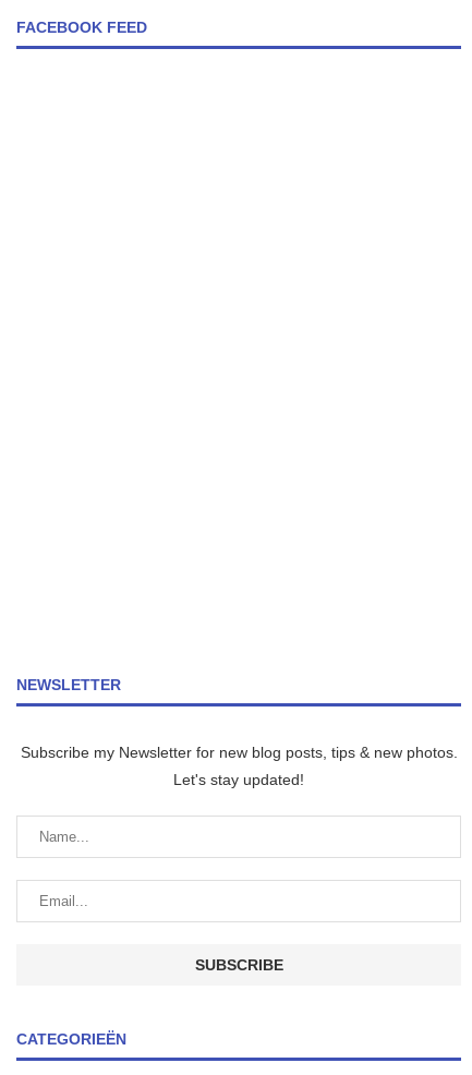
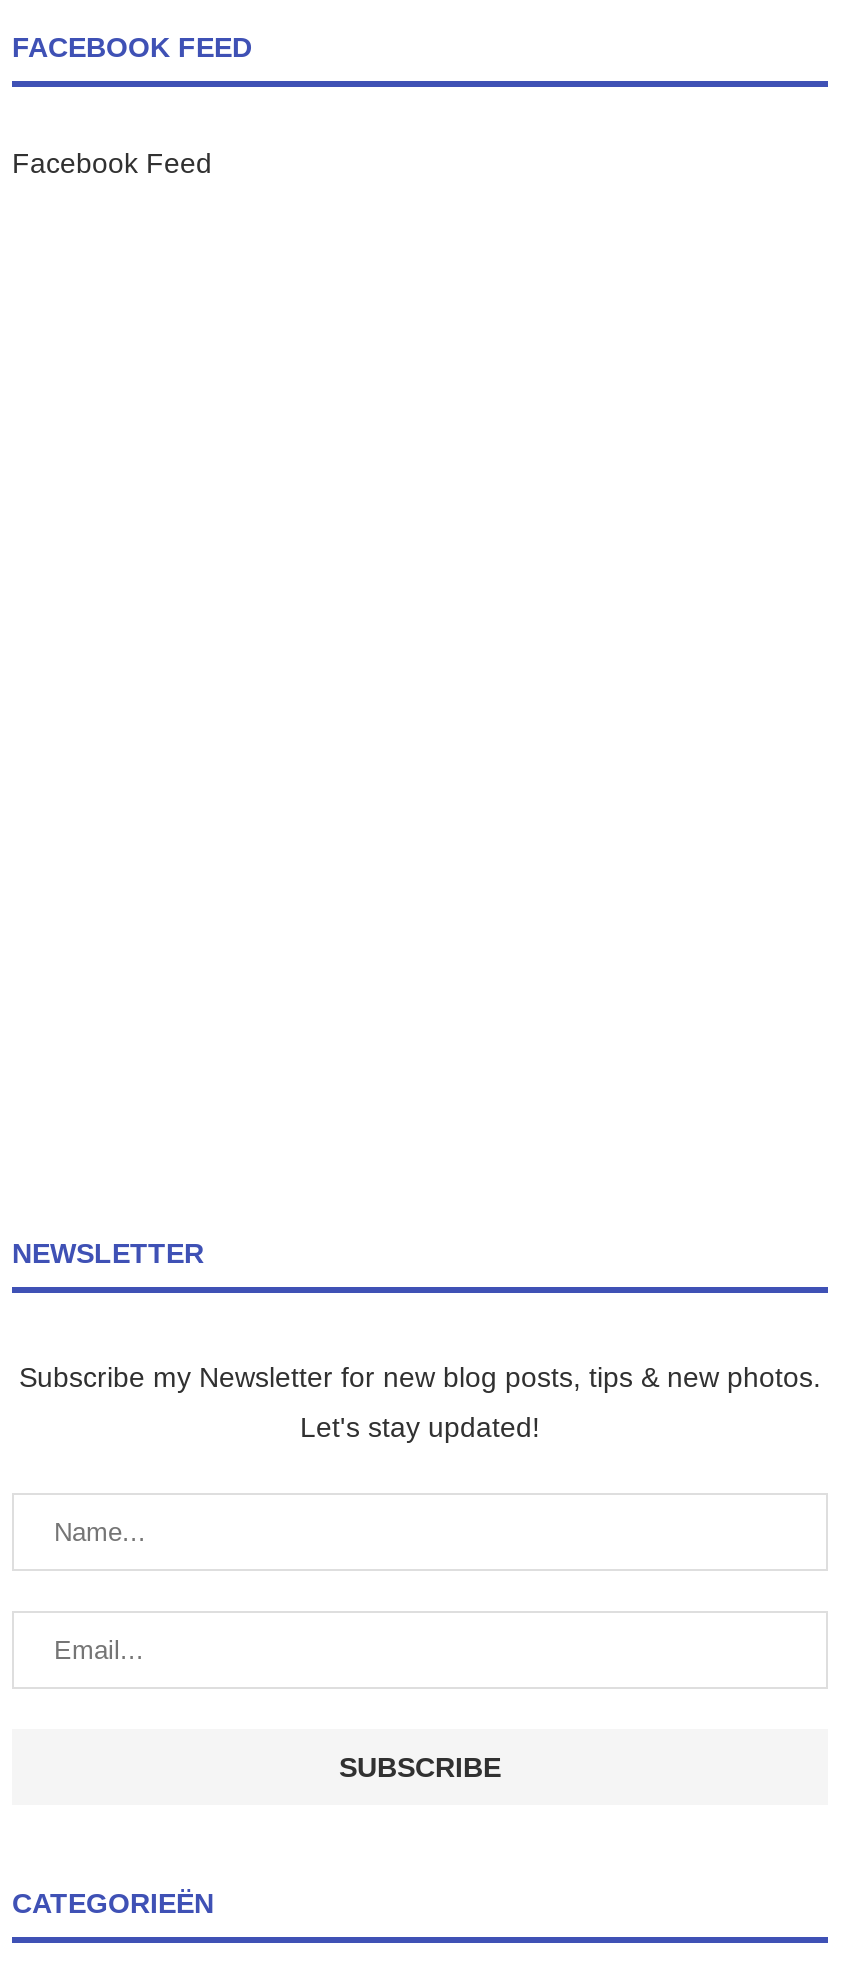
none -> [12,148,212,180] Facebook Feed

